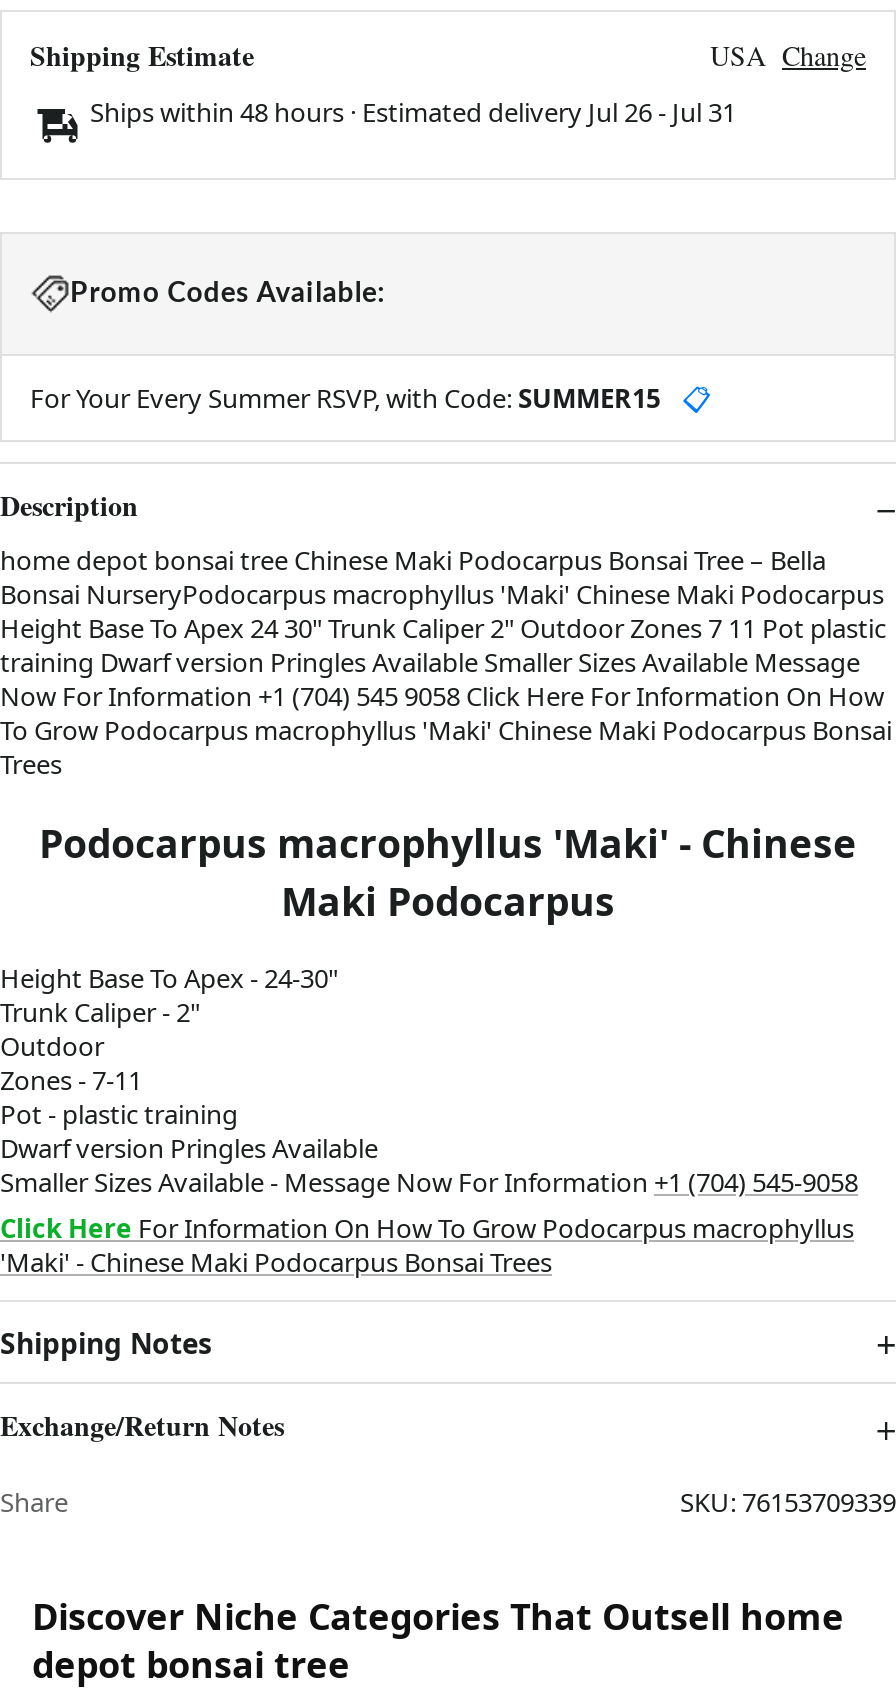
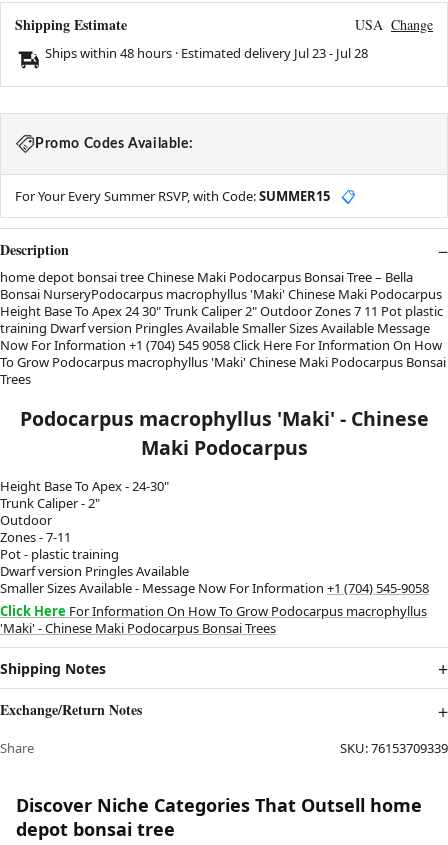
[90,93,736,129] Ships within 48 hours · Estimated delivery Jul 26 - Jul 31 -> [45,43,368,61] Ships within 48 hours · Estimated delivery Jul 23 - Jul 28

